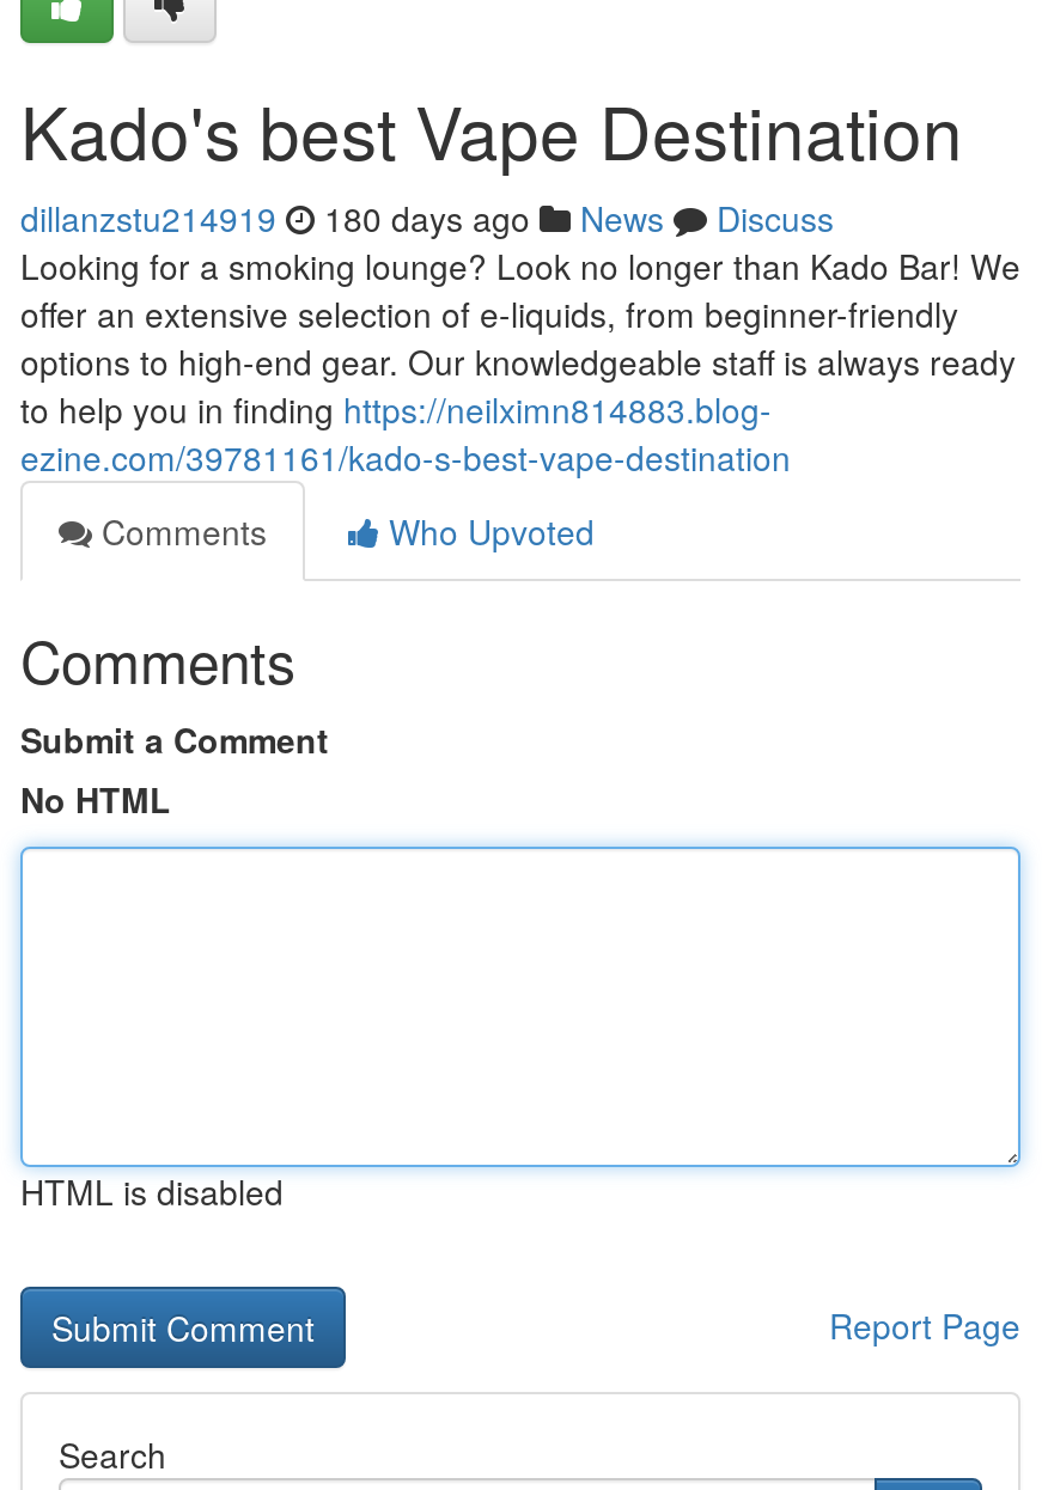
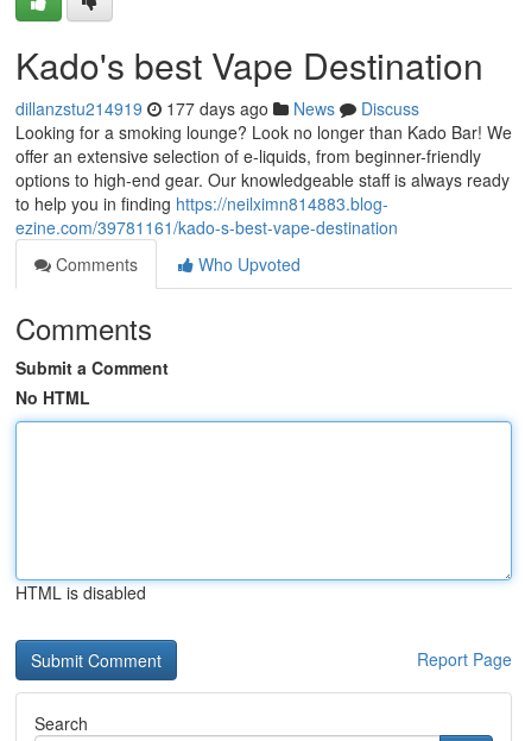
[20,194,834,242] dillanzstu214919 180 days ago News Discuss -> [15,96,419,120] dillanzstu214919 177 days ago News Discuss

